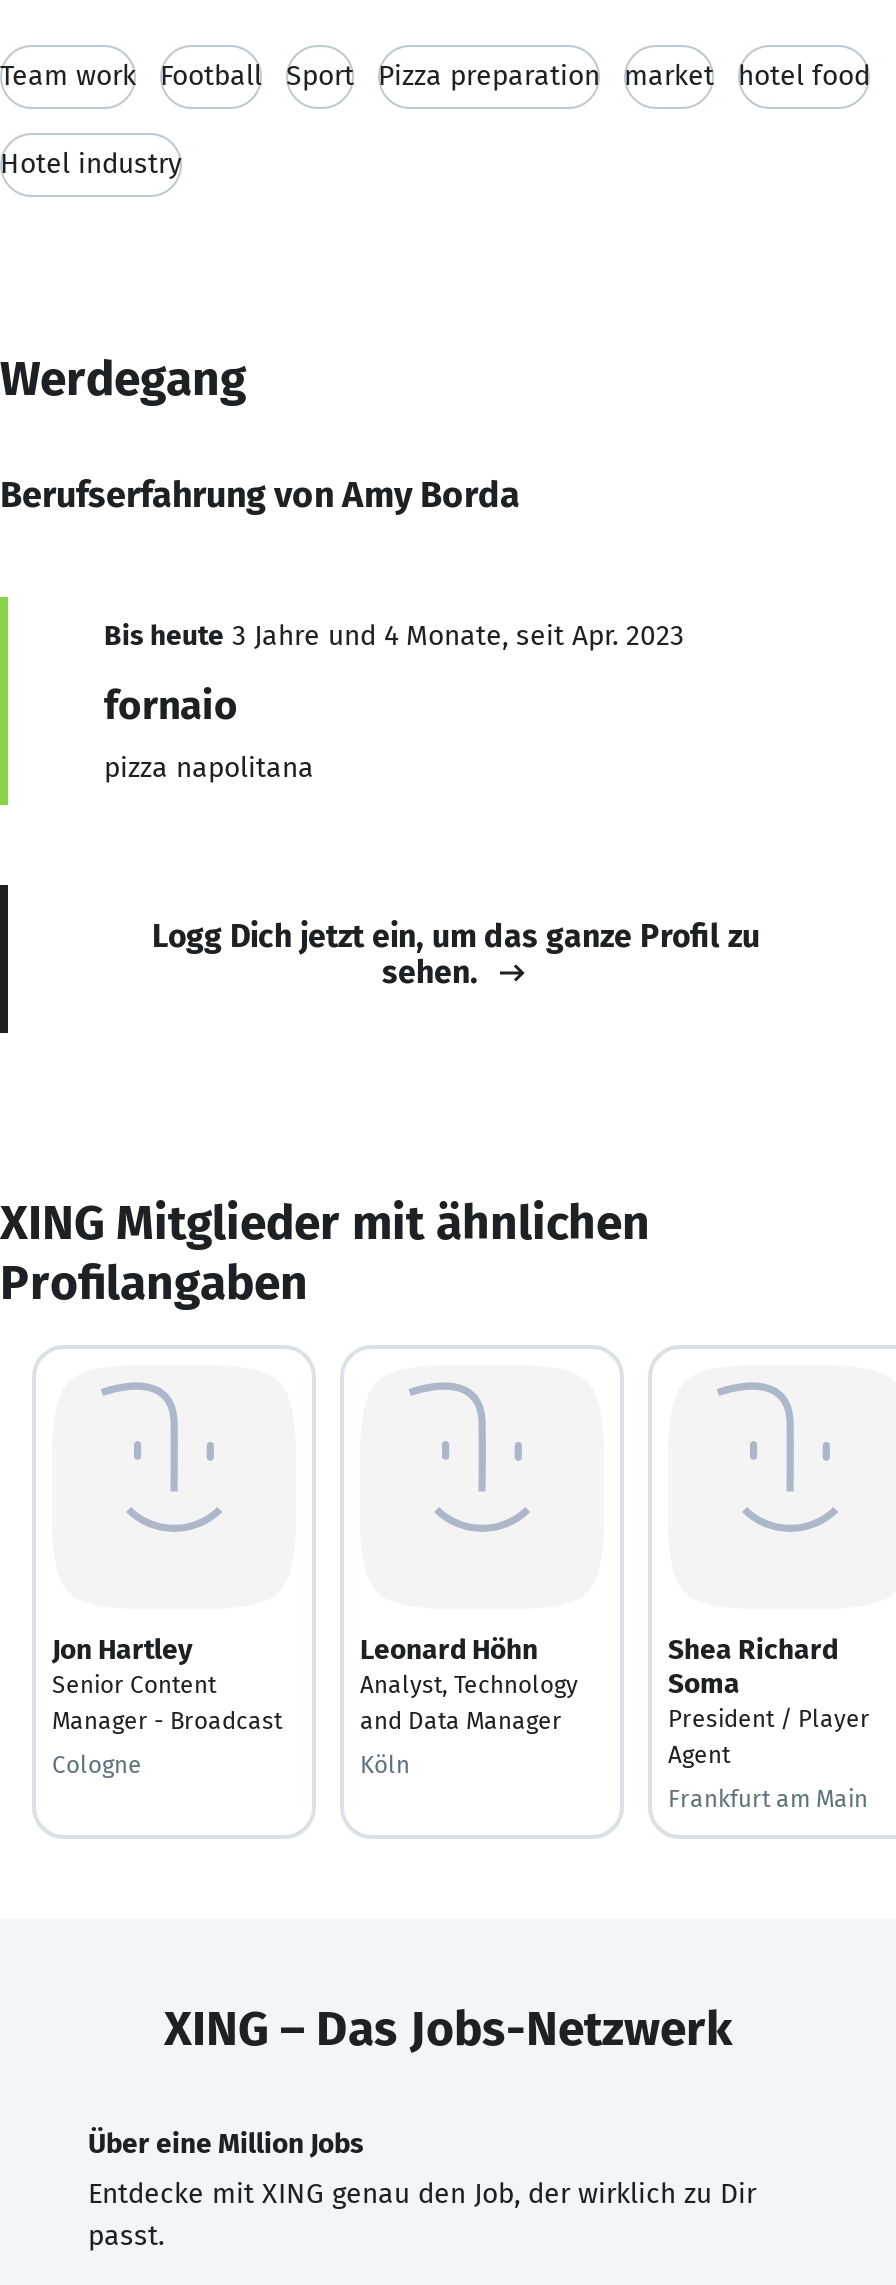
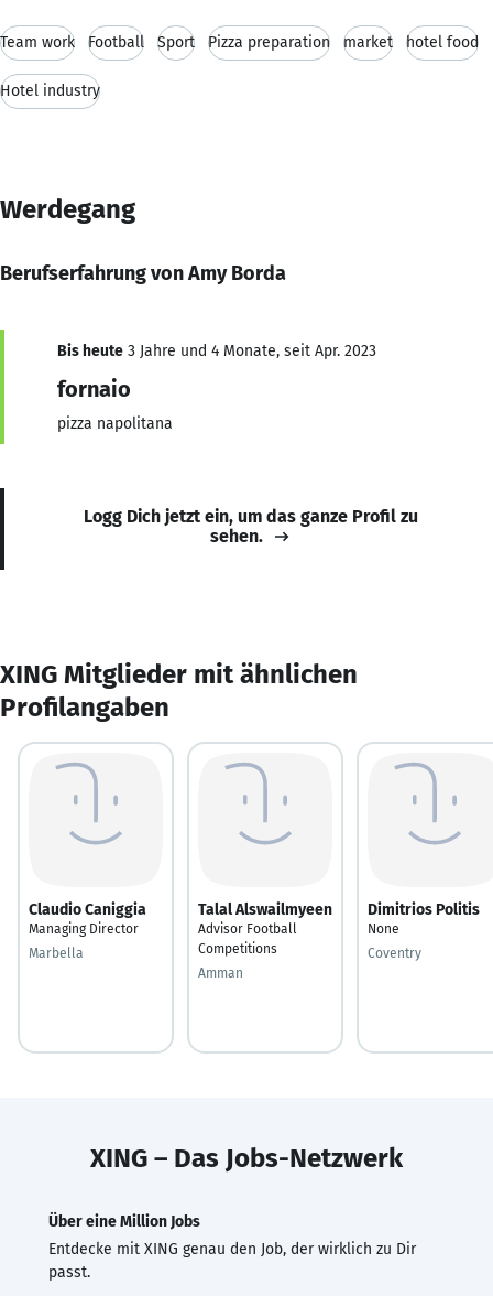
[52,1632,282,1734] Jon Hartley | Senior Content | Manager - Broadcast -> [29,900,146,936] Claudio Caniggia | Managing Director
[360,1632,578,1734] Leonard Höhn | Analyst, Technology | and Data Manager -> [198,900,332,956] Talal Alswailmyeen | Advisor Football | Competitions
[668,1632,870,1768] Shea Richard | Soma | President / Player | Agent -> [368,900,480,936] Dimitrios Politis | None
[52,1750,142,1778] Cologne -> [29,945,84,960] Marbella
[360,1750,410,1778] Köln -> [198,965,243,980] Amman
[668,1784,868,1812] Frankfurt am Main -> [368,945,421,960] Coventry

